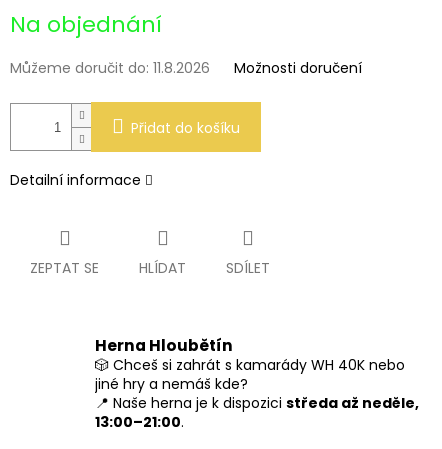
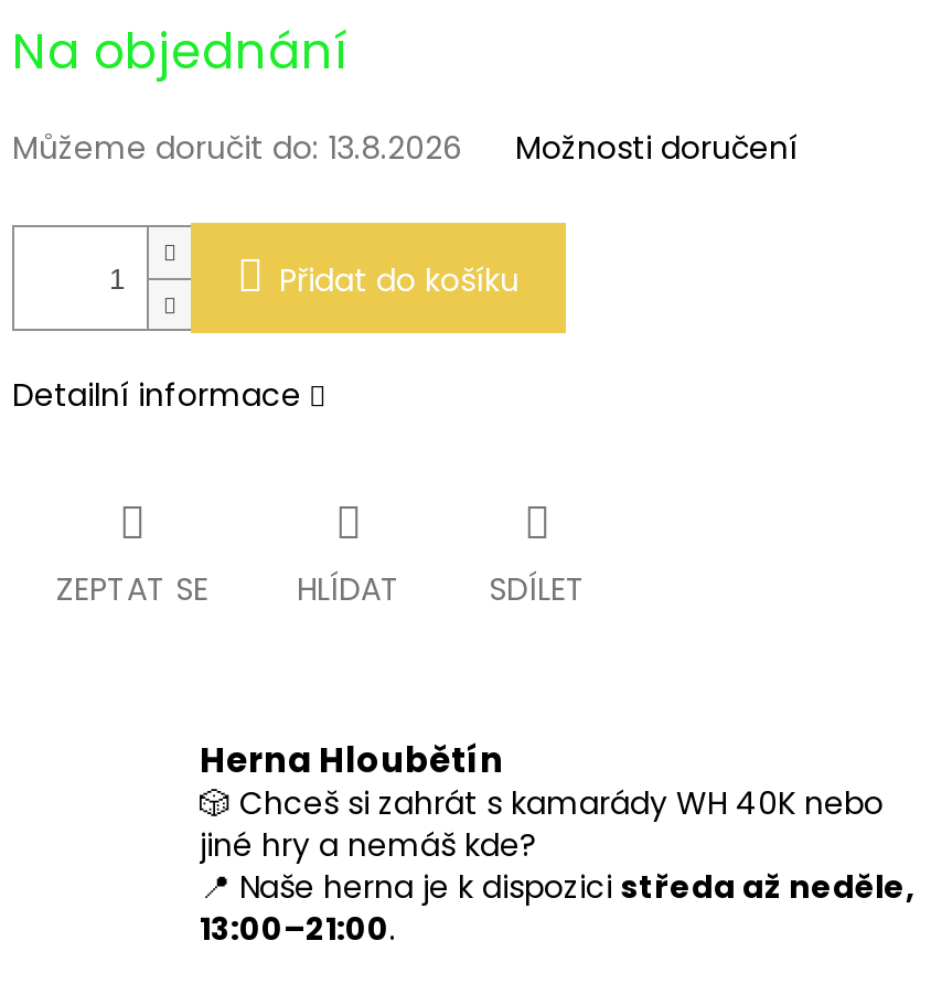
[10,58,210,78] Můžeme doručit do: 11.8.2026 -> [12,127,462,171] Můžeme doručit do: 13.8.2026

